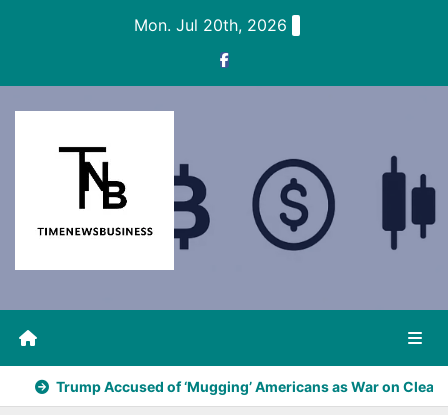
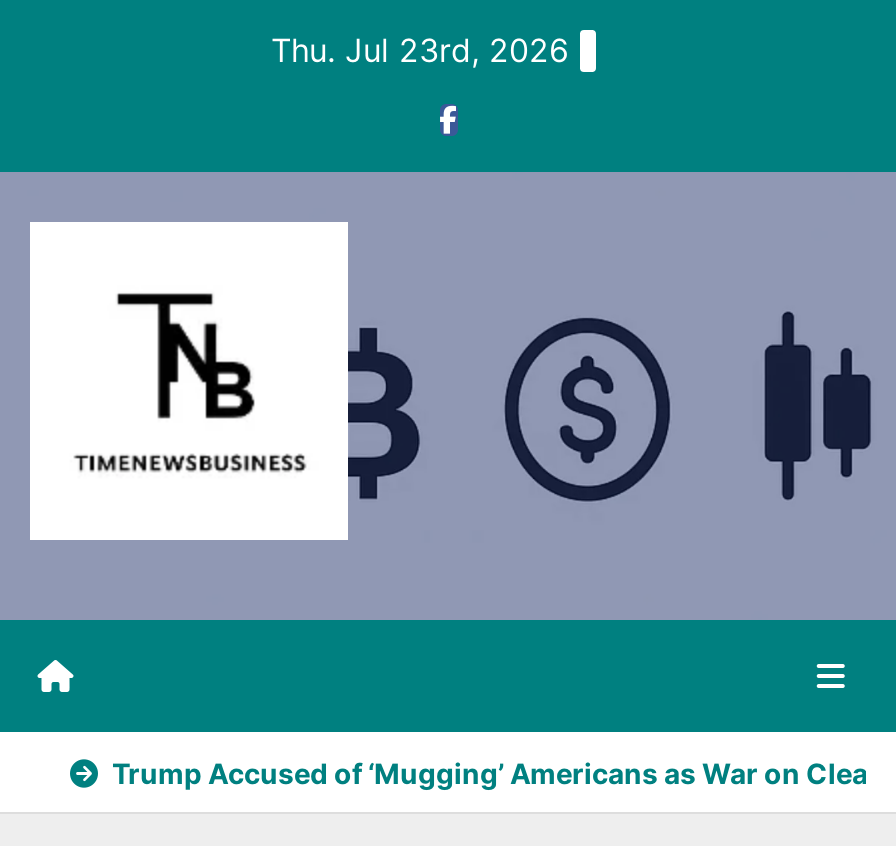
[133,15,286,35] Mon. Jul 20th, 2026 -> [271,30,569,70] Thu. Jul 23rd, 2026

